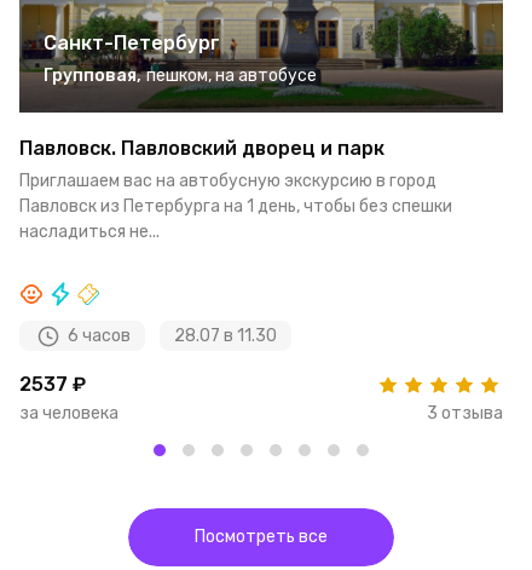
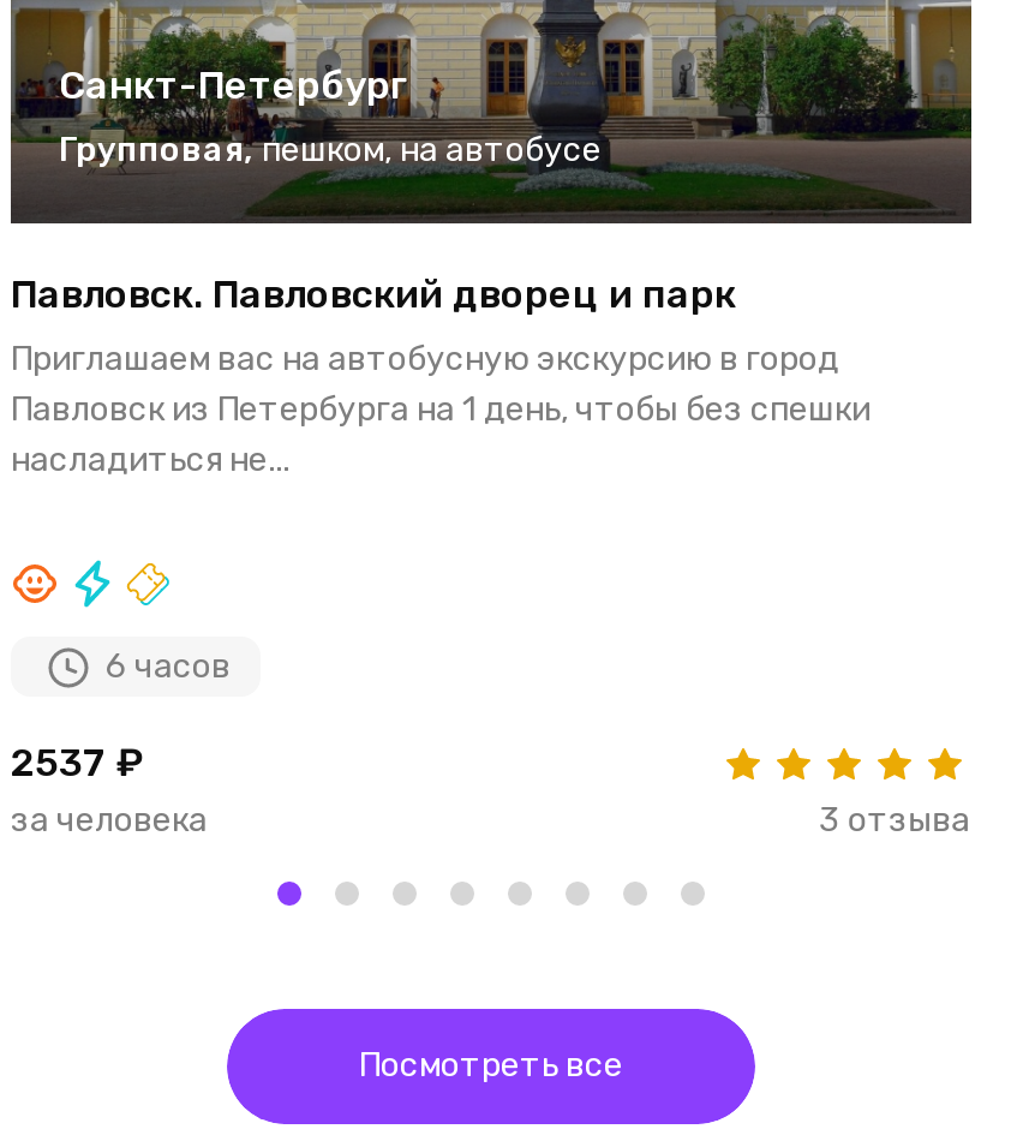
[174,326,276,347] 28.07 в 11.30 -> none

